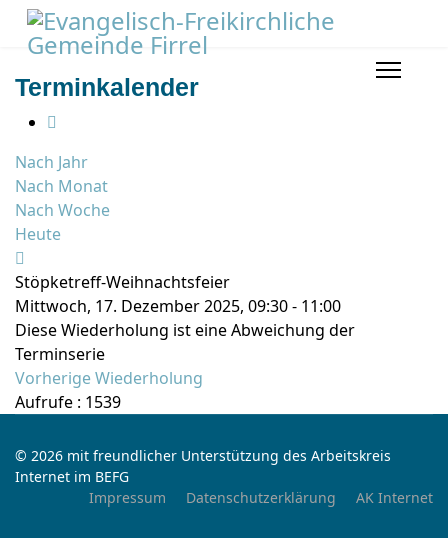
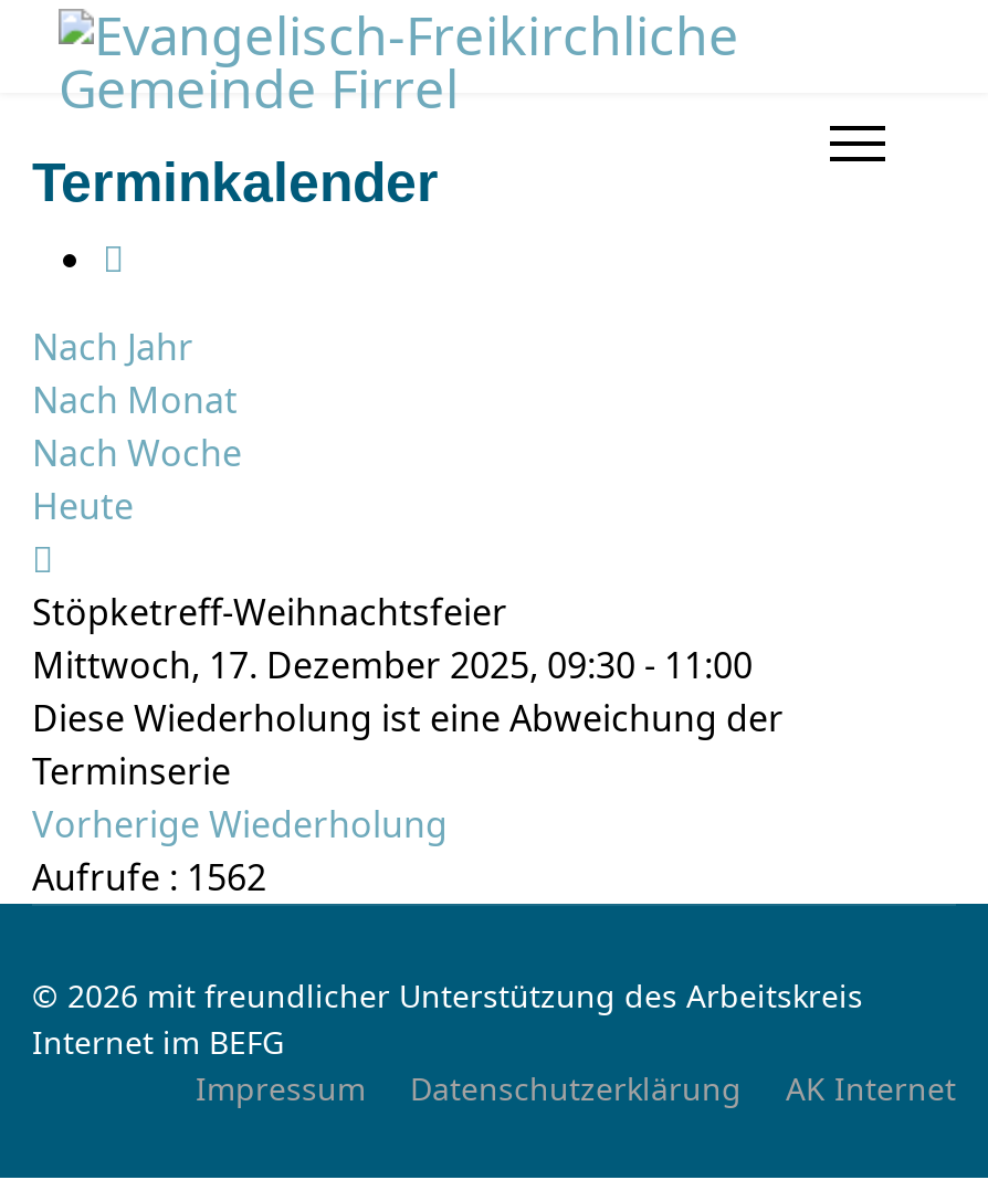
[15,391,121,413] Aufrufe: 1539 -> [32,853,266,902] Aufrufe: 1562

